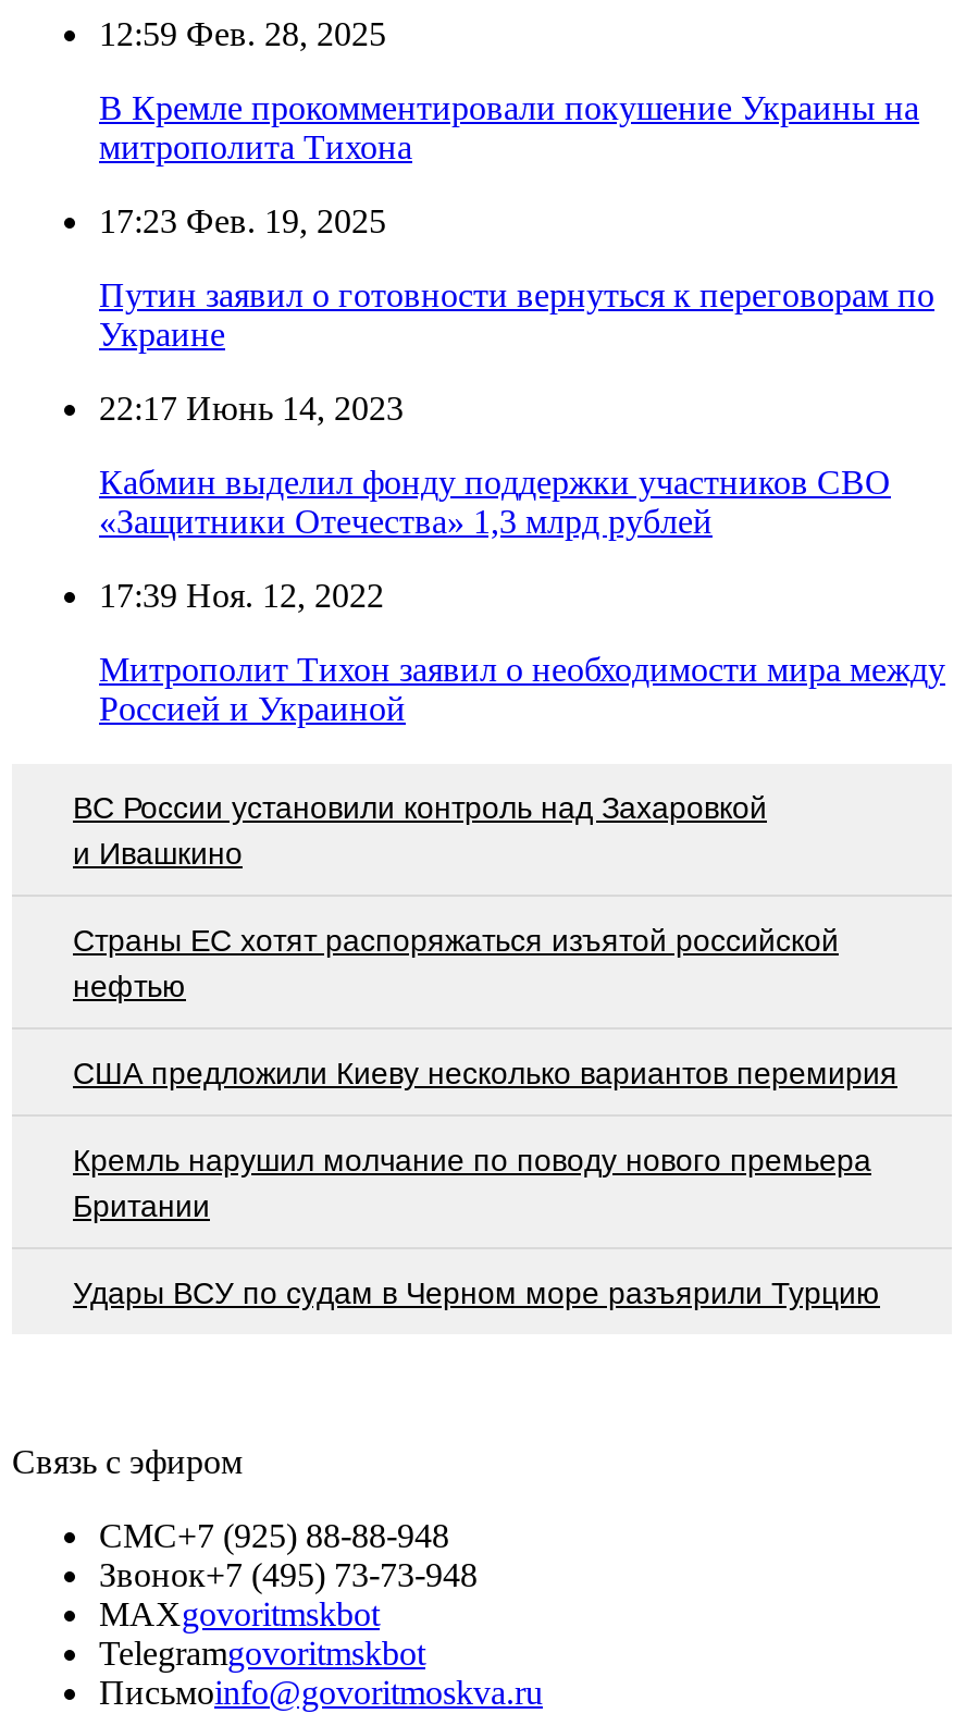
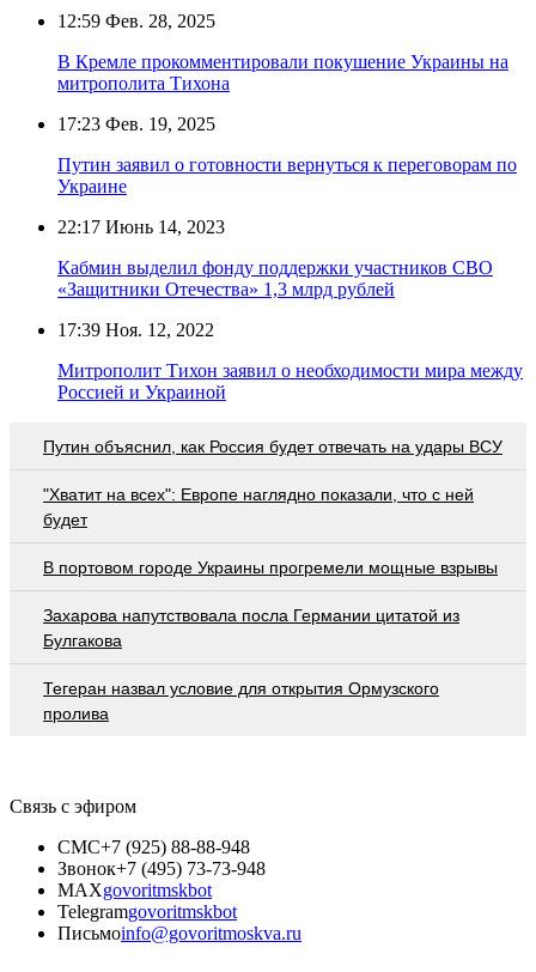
[73,789,767,870] ВС России установили контроль над Захаровкой | и Ивашкино -> [43,436,502,456] Путин объяснил, как Россия будет отвечать на удары ВСУ
[73,922,839,1003] Страны ЕС хотят распоряжаться изъятой российской | нефтью -> [43,484,474,529] "Хватит на всех": Европе наглядно показали, что с ней | будет
[73,1055,897,1090] США предложили Киеву несколько вариантов перемирия -> [43,557,498,576] В портовом городе Украины прогремели мощные взрывы
[73,1142,871,1222] Кремль нарушил молчание по поводу нового премьера | Британии -> [43,605,459,650] Захарова напутствовала посла Германии цитатой из | Булгакова
[73,1275,880,1309] Удары ВСУ по судам в Черном море разъярили Турцию -> [43,678,439,723] Тегеран назвал условие для открытия Ормузского | пролива

